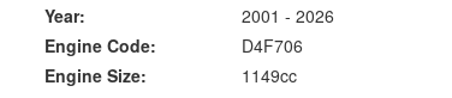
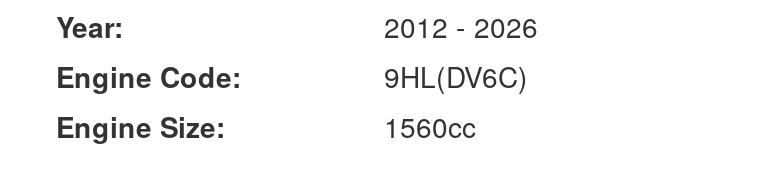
[242,3,334,27] 2001 - 2026 -> [384,6,538,46] 2012 - 2026
[242,33,303,57] D4F706 -> [384,56,528,96] 9HL(DV6C)
[242,63,297,87] 1149cc -> [384,106,476,146] 1560cc

